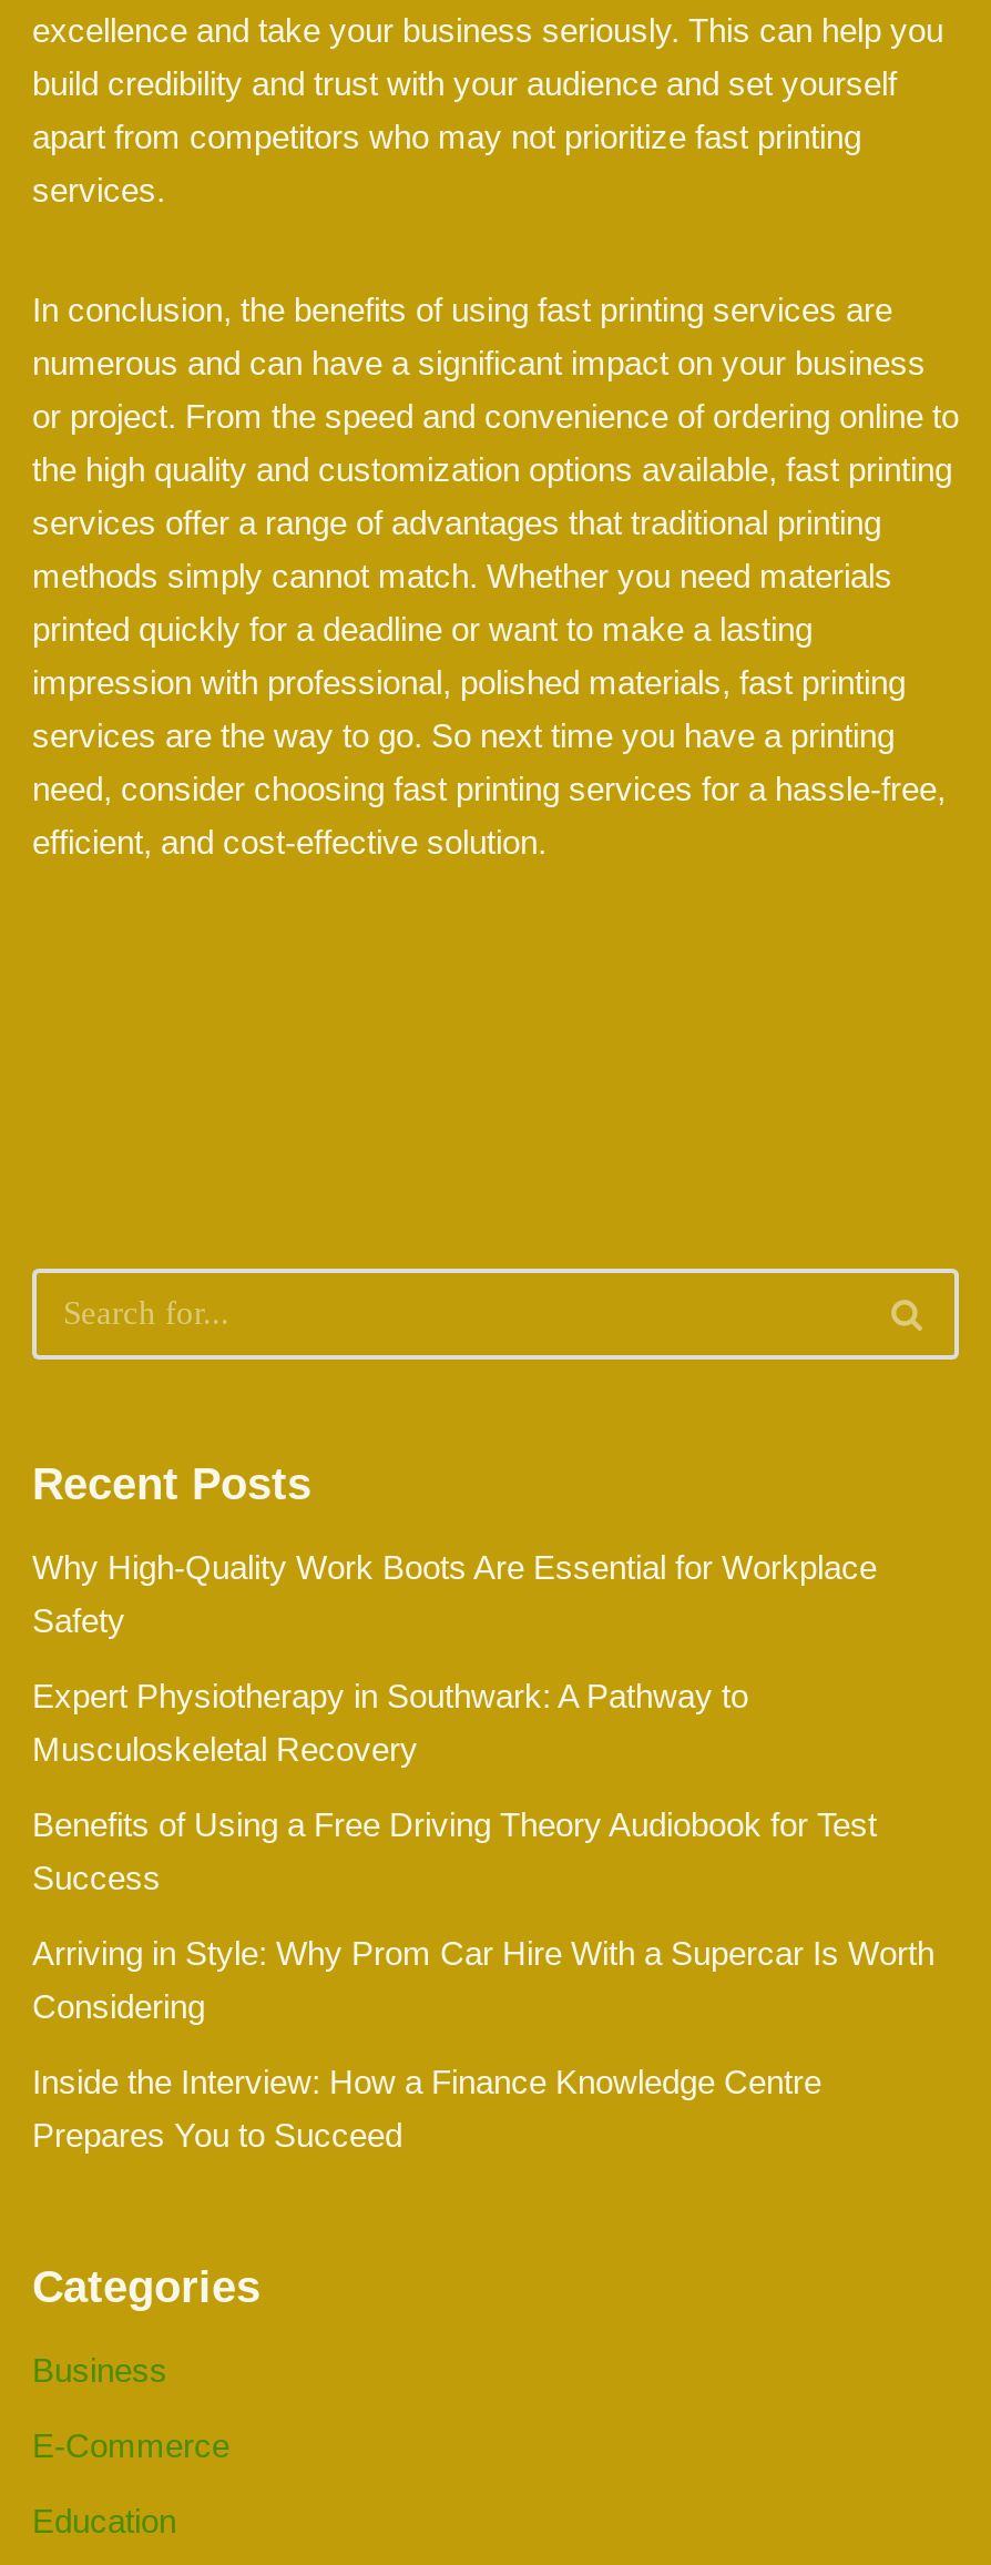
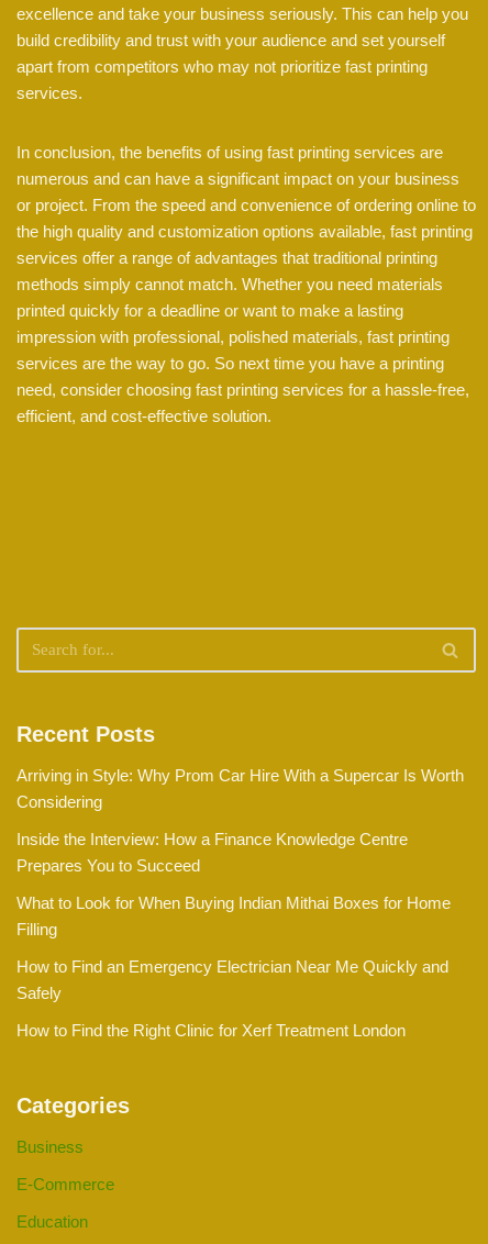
[32,1547,877,1895] Why High-Quality Work Boots Are Essential for Workplace | Safety | Expert Physiotherapy in Southwark: A Pathway to | Musculoskeletal Recovery | Benefits of Using a Free Driving Theory Audiobook for Test | Success -> none
moved [32,1933,934,2152] -> [16,766,464,875]: Arriving in Style: Why Prom Car Hire With a Supercar Is Worth | Considering | Inside the Interview: How a Finance Knowledge Centre | Prepares You to Succeed
none -> [16,894,451,1040] What to Look for When Buying Indian Mithai Boxes for Home | Filling | How to Find an Emergency Electrician Near Me Quickly and | Safely | How to Find the Right Clinic for Xerf Treatment London

